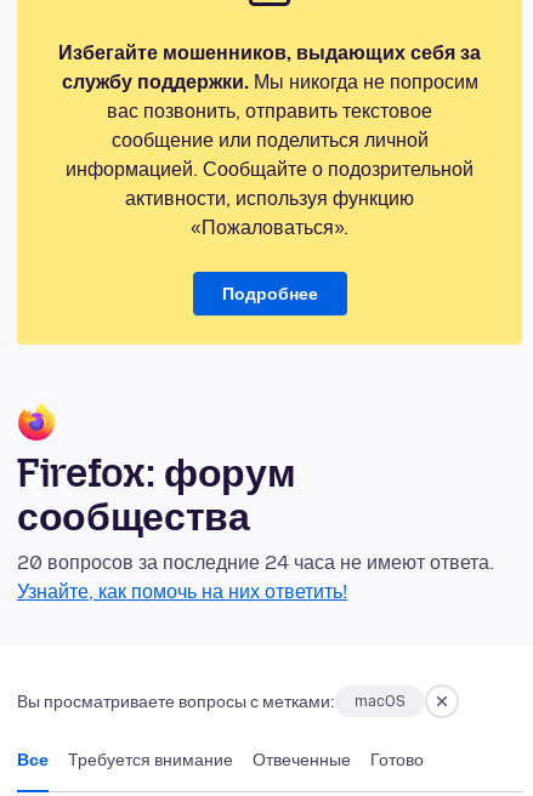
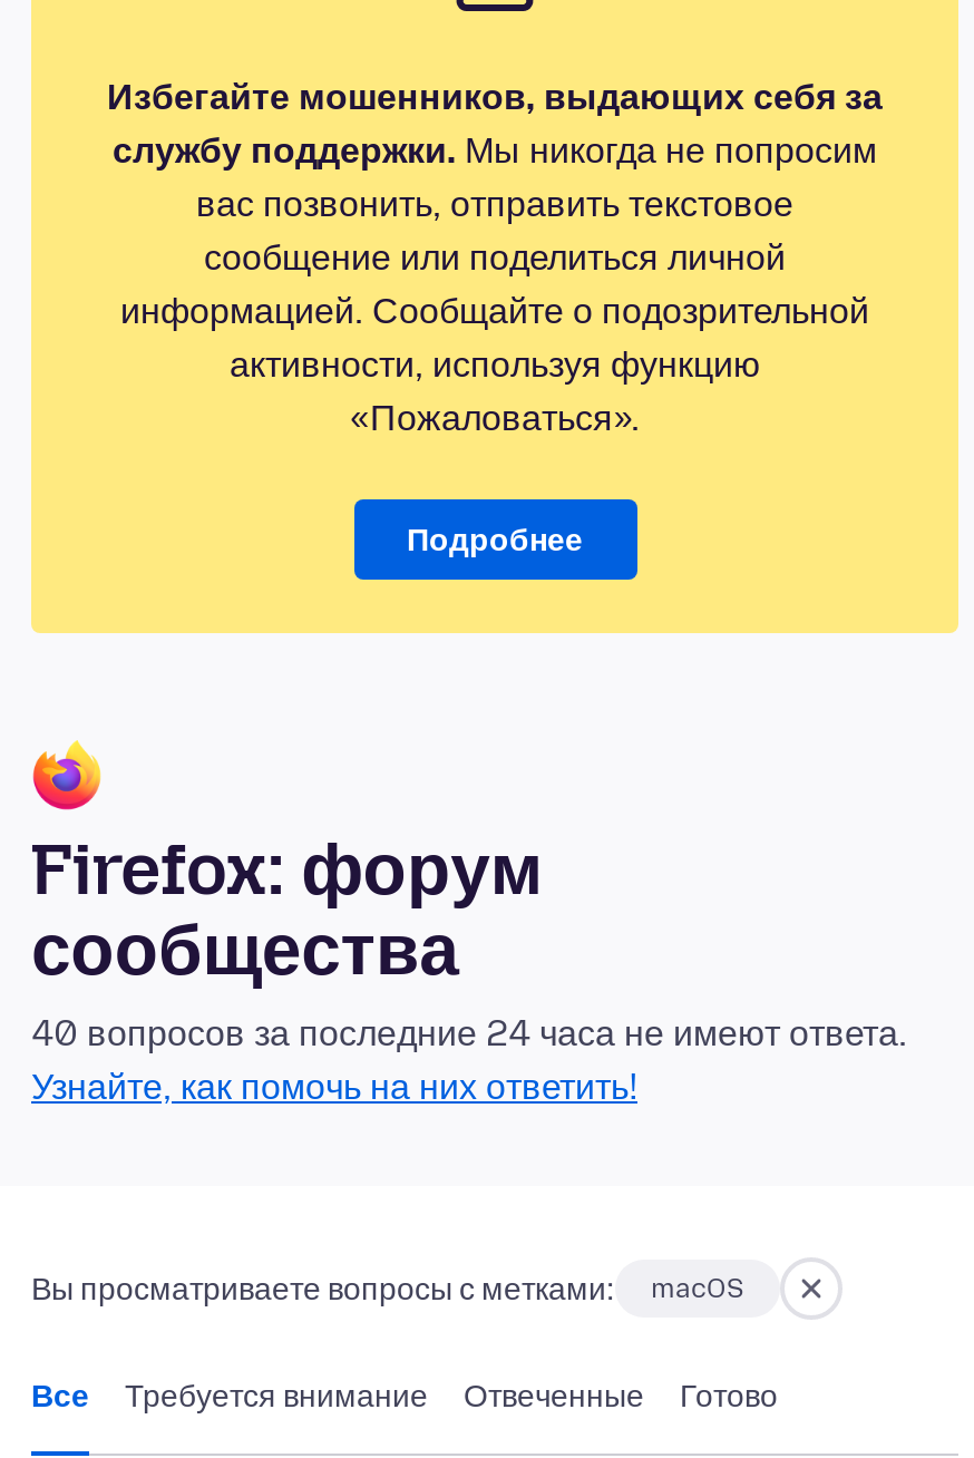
[17,551,494,575] 20 вопросов за последние 24 часа не имеют ответа. -> [31,1013,907,1056] 40 вопросов за последние 24 часа не имеют ответа.

